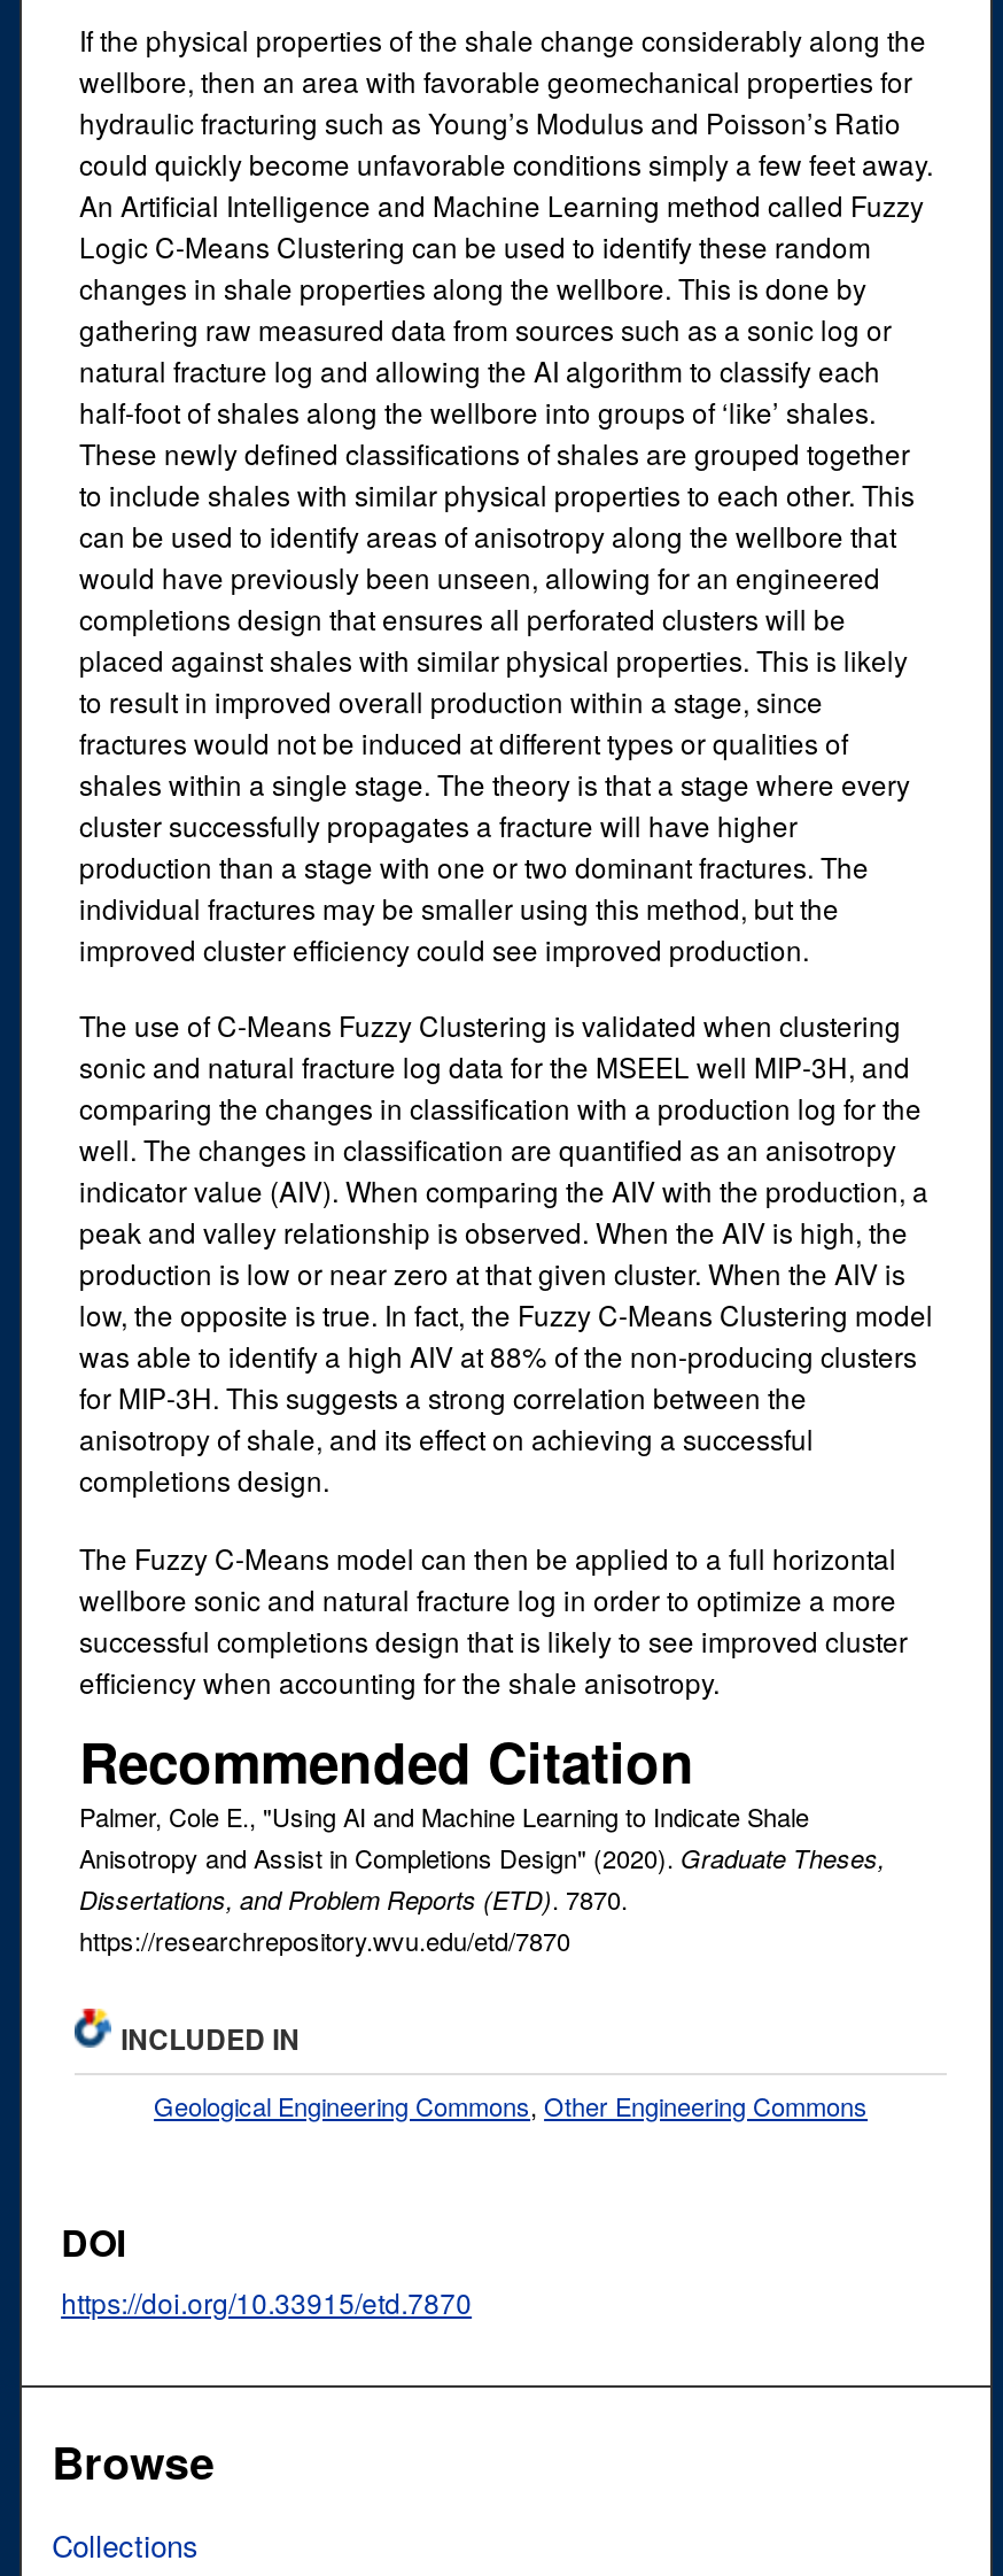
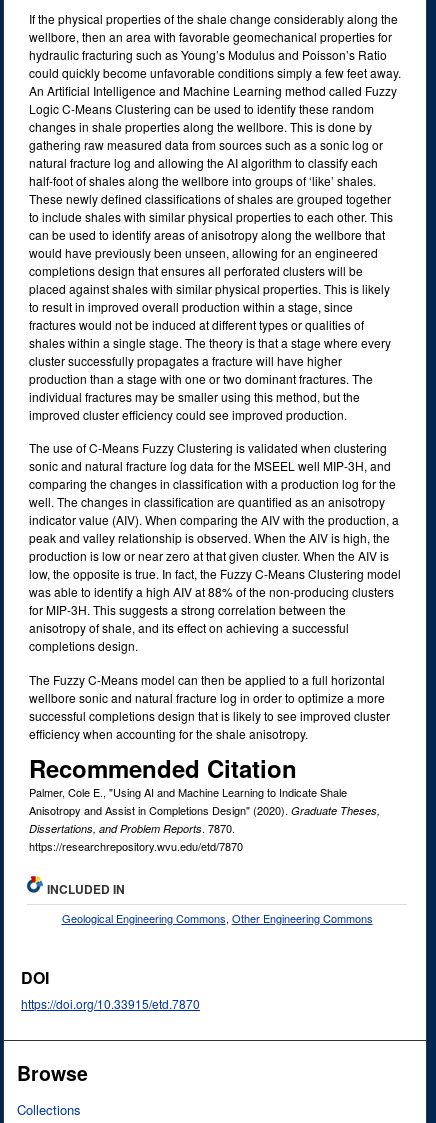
[79,1880,628,1917] Dissertations, and Problem Reports (ETD). 7870. -> [29,820,235,836] Dissertations, and Problem Reports. 7870.

